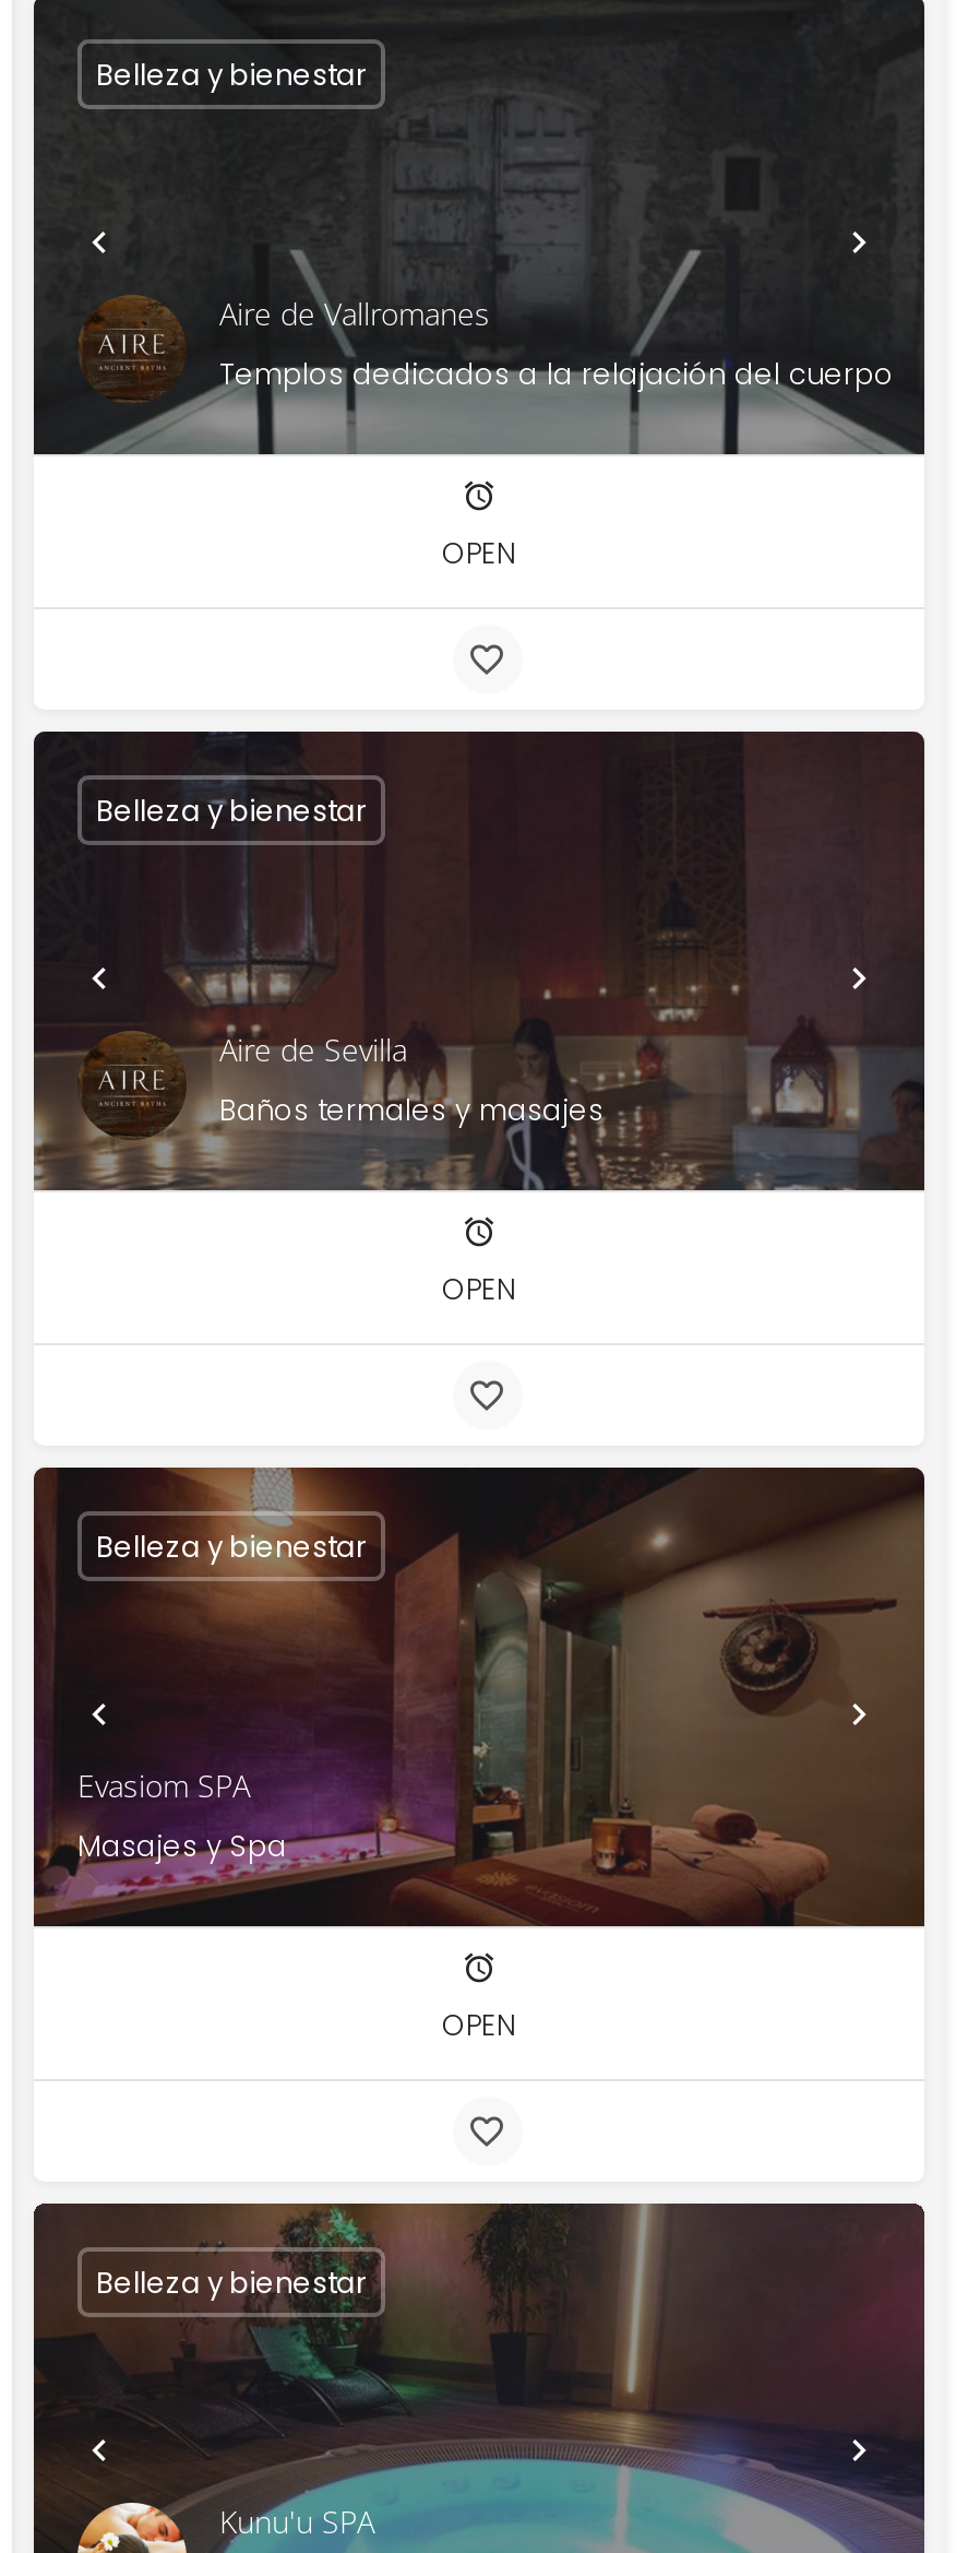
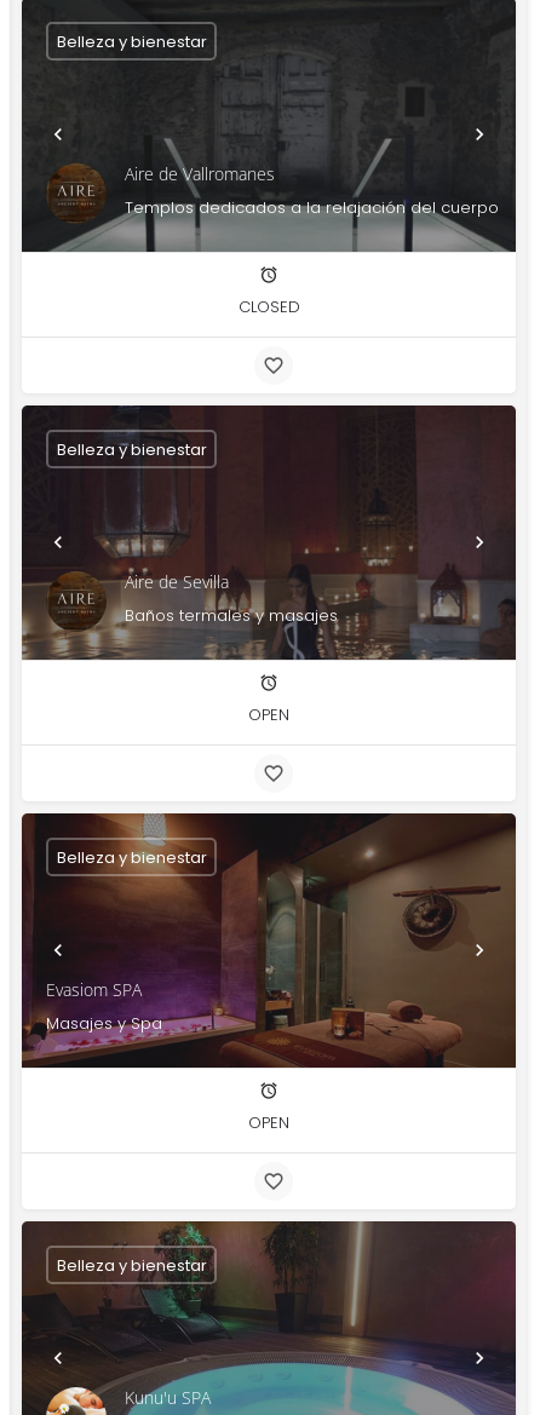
[442,533,516,574] OPEN -> [238,295,300,318] CLOSED

